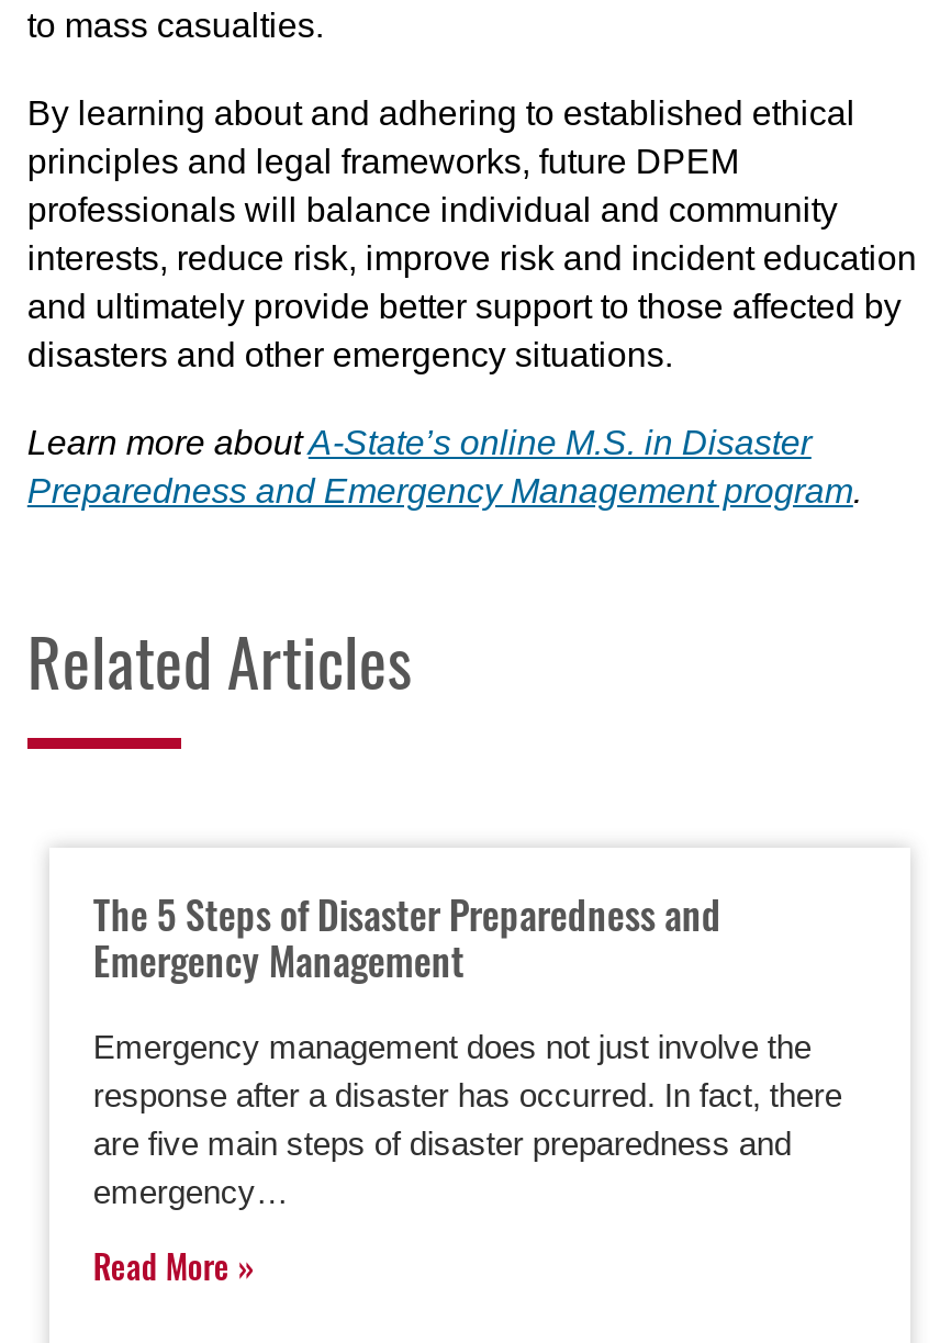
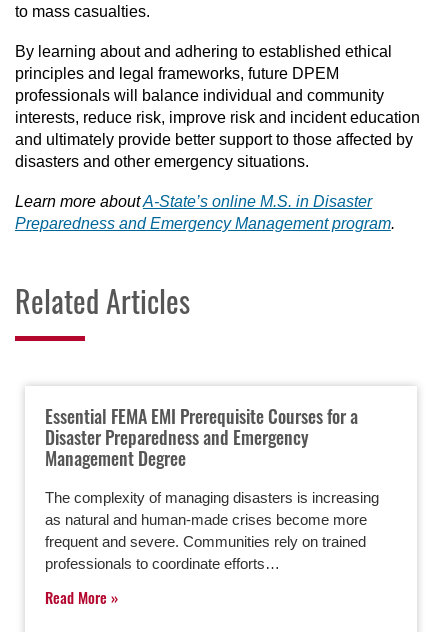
[93,885,721,989] The 5 Steps of Disaster Preparedness and | Emergency Management -> [45,403,358,471] Essential FEMA EMI Prerequisite Courses for a | Disaster Preparedness and Emergency | Management Degree
[93,1028,842,1210] Emergency management does not just involve the | response after a disaster has occurred. In fact, there | are five main steps of disaster preparedness and | emergency… -> [45,489,379,572] The complexity of managing disasters is increasing | as natural and human-made crises become more | frequent and severe. Communities rely on trained | professionals to coordinate efforts…

